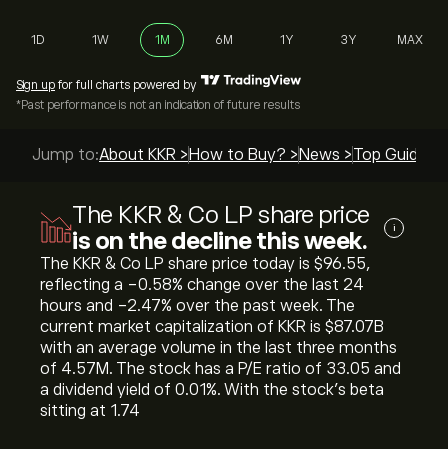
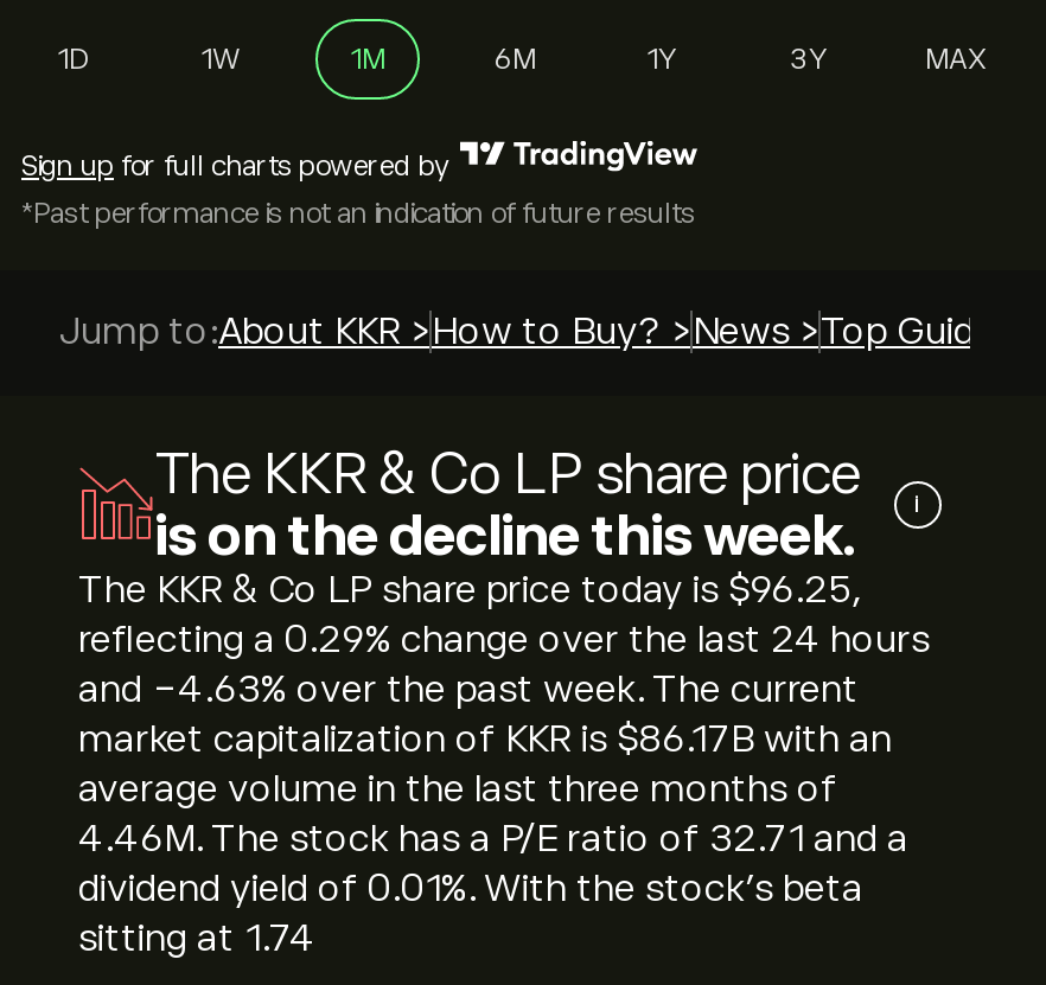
[40,255,401,399] The KKR & Co LP share price today is $96.55, | reflecting a -0.58% change over the last 24 | hours and -2.47% over the past week. The | current market capitalization of KKR is $87.07B | with an average volume in the last three months | of 4.57M. The stock has a P/E ratio of 33.05 and | a dividend yield of 0.01%. With the stock’s beta -> [78,569,930,910] The KKR & Co LP share price today is $96.25, | reflecting a 0.29% change over the last 24 hours | and -4.63% over the past week. The current | market capitalization of KKR is $86.17B with an | average volume in the last three months of | 4.46M. The stock has a P/E ratio of 32.71 and a | dividend yield of 0.01%. With the stock’s beta

